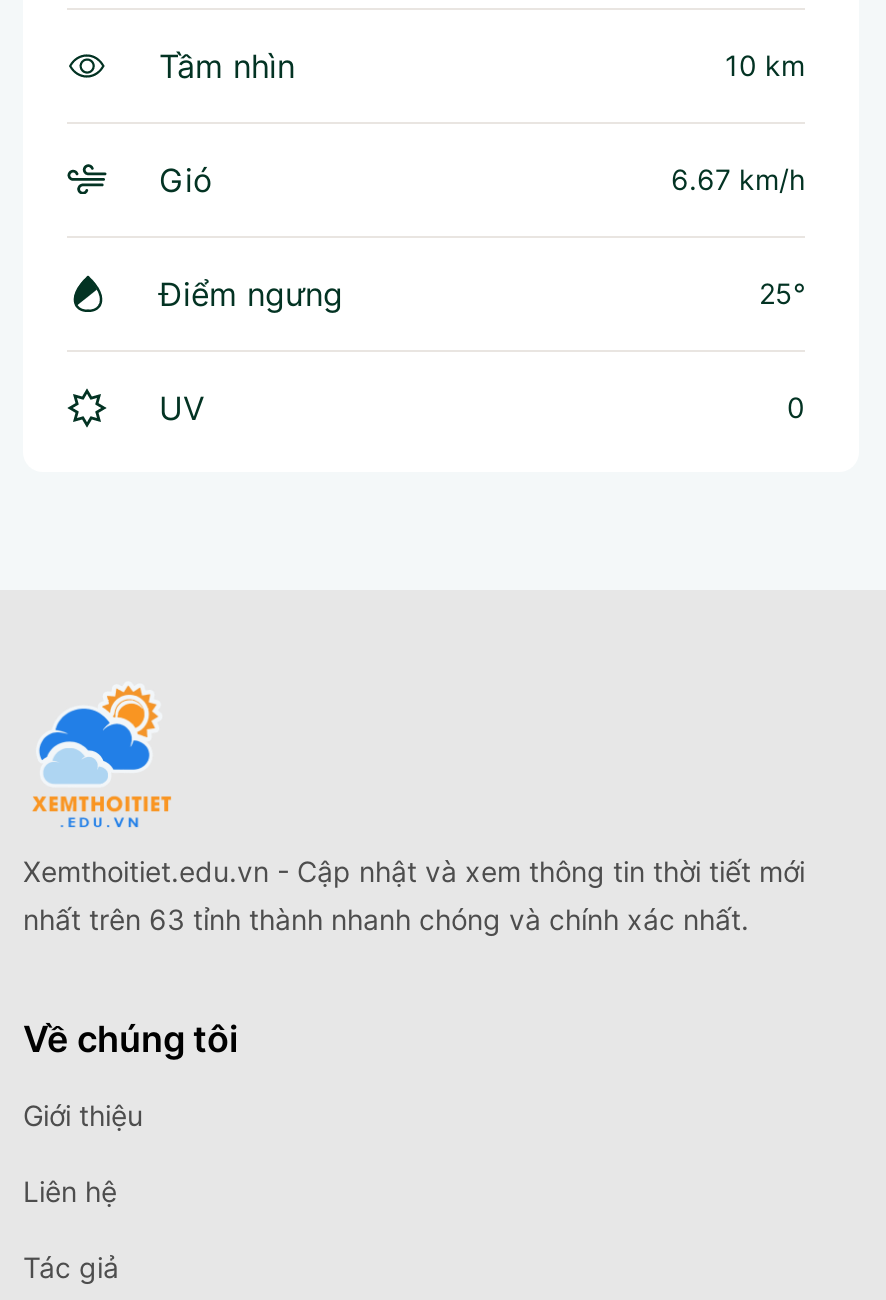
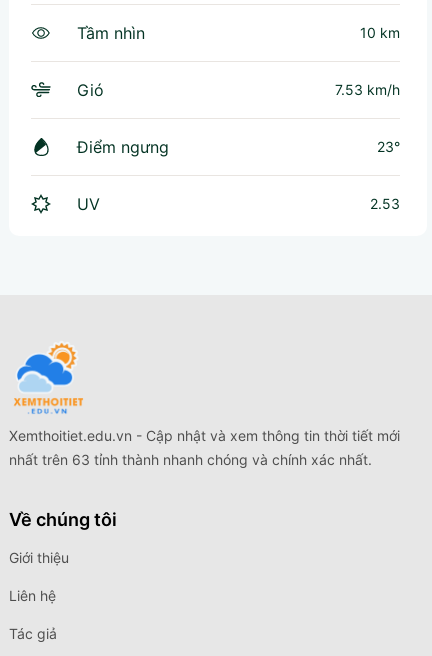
[671,161,805,195] 6.67 km/h -> [335,81,400,98] 7.53 km/h
[759,275,805,309] 25° -> [377,138,400,155] 23°
[787,389,805,423] 0 -> [370,195,400,212] 2.53

